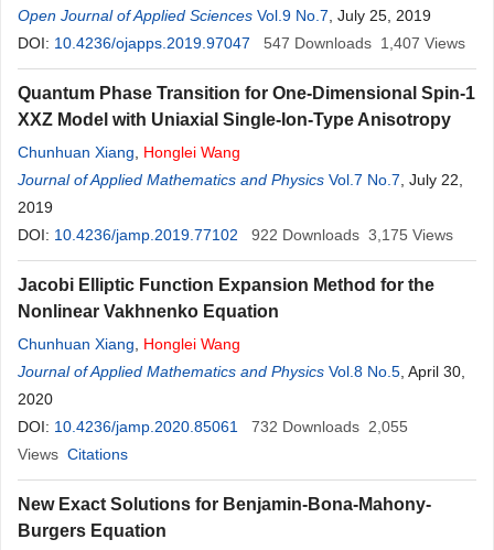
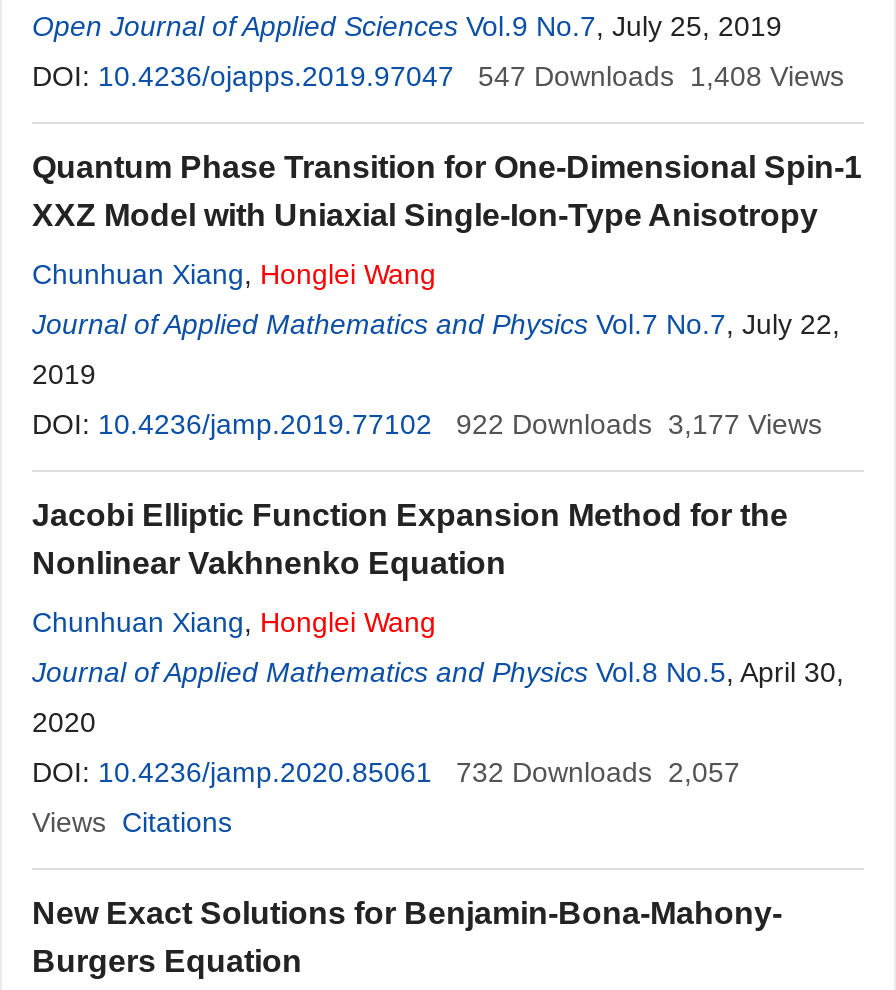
[264,34,465,52] 547 Downloads 1,407 Views -> [478,60,844,92] 547 Downloads 1,408 Views
[251,226,453,244] 922 Downloads 3,175 Views -> [456,408,822,440] 922 Downloads 3,177 Views
[18,418,408,435] DOI: 10.4236/jamp.2020.85061 732 Downloads 2,055 -> [32,756,740,788] DOI: 10.4236/jamp.2020.85061 732 Downloads 2,057

